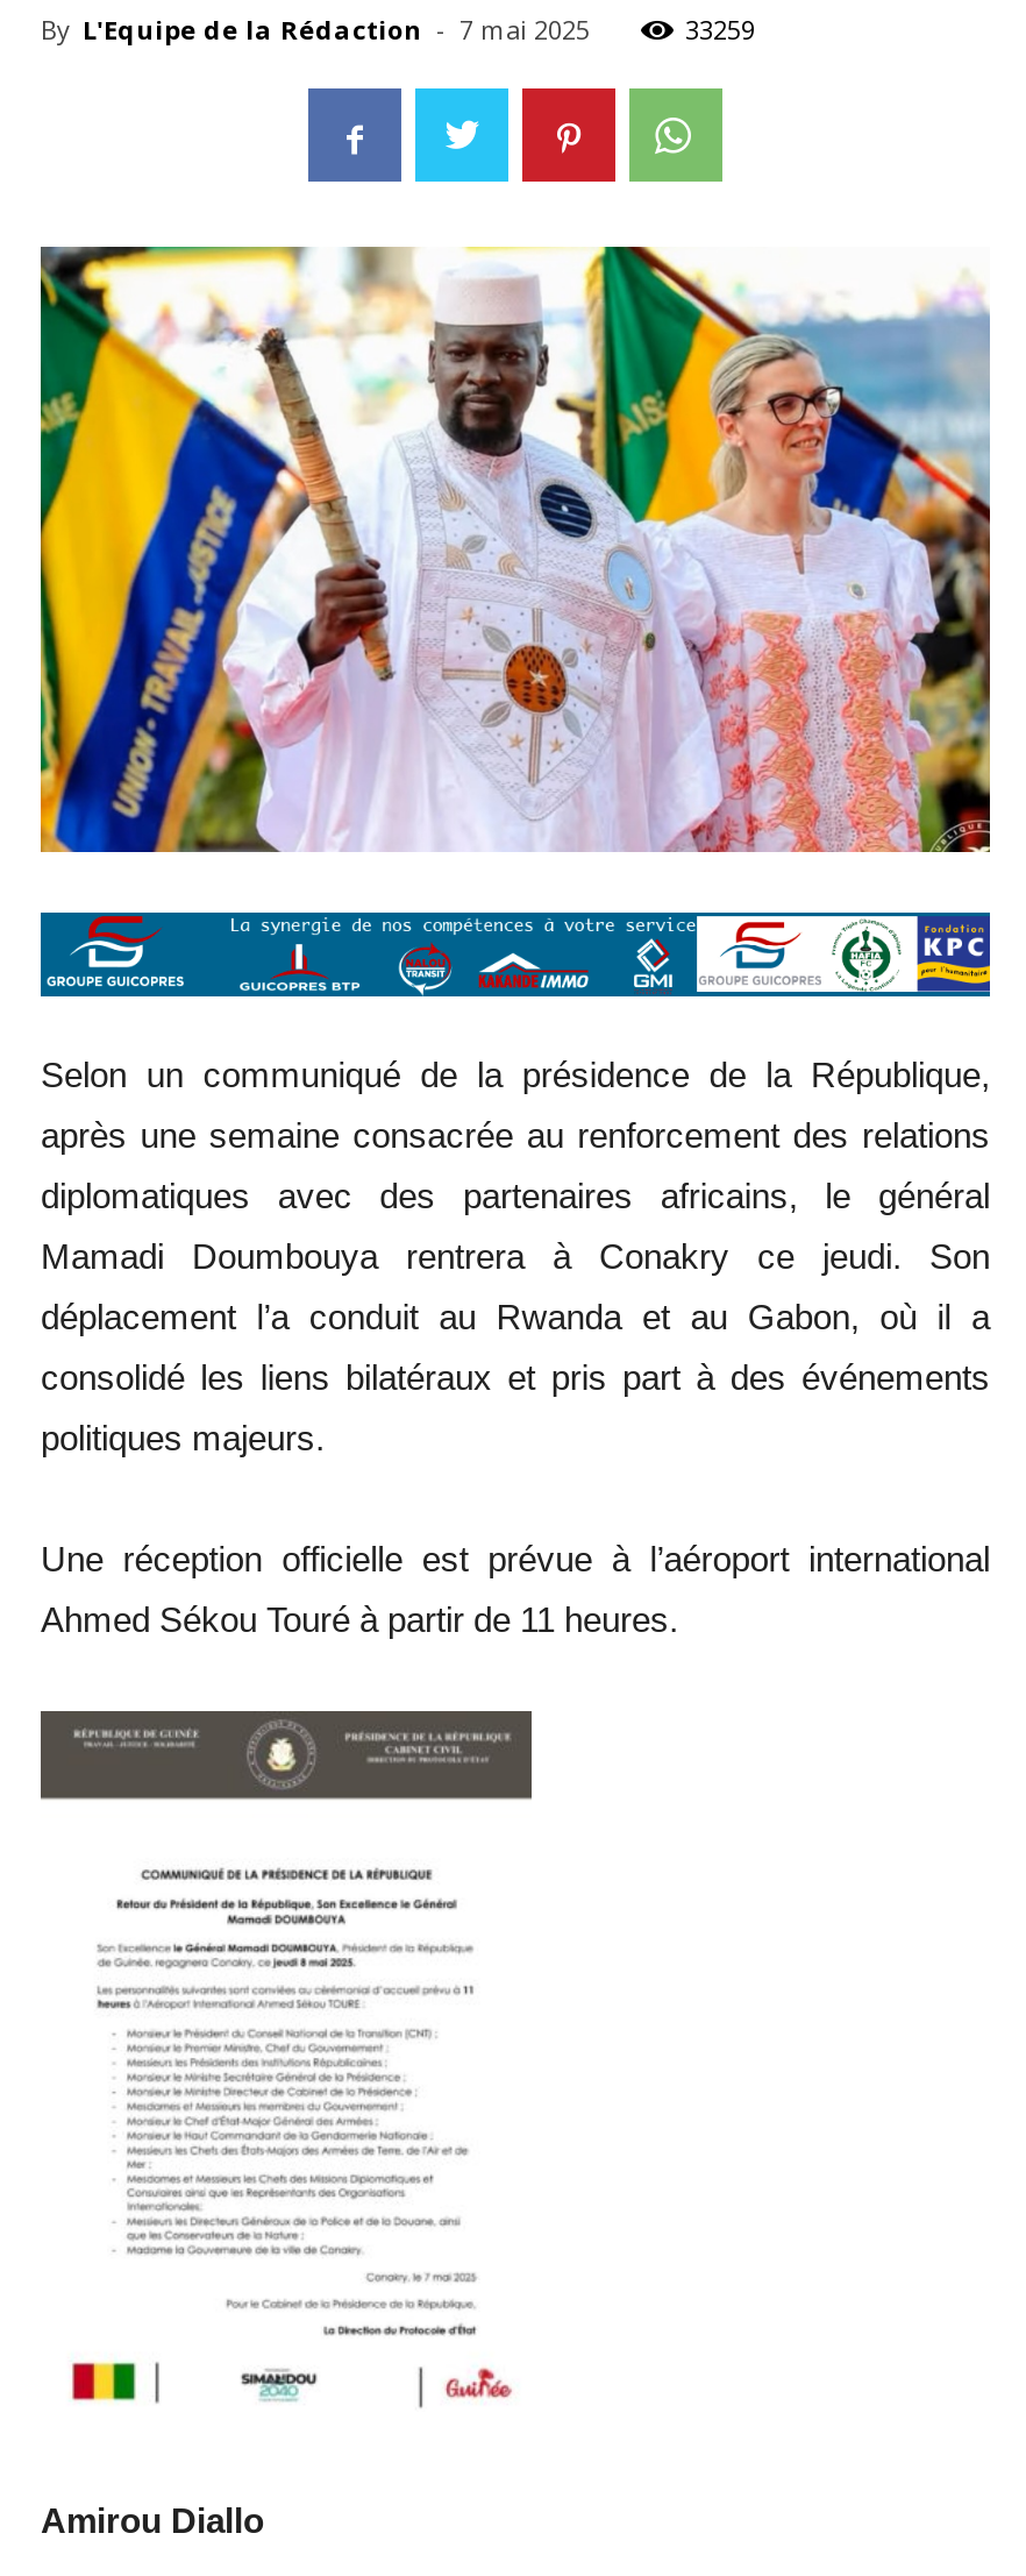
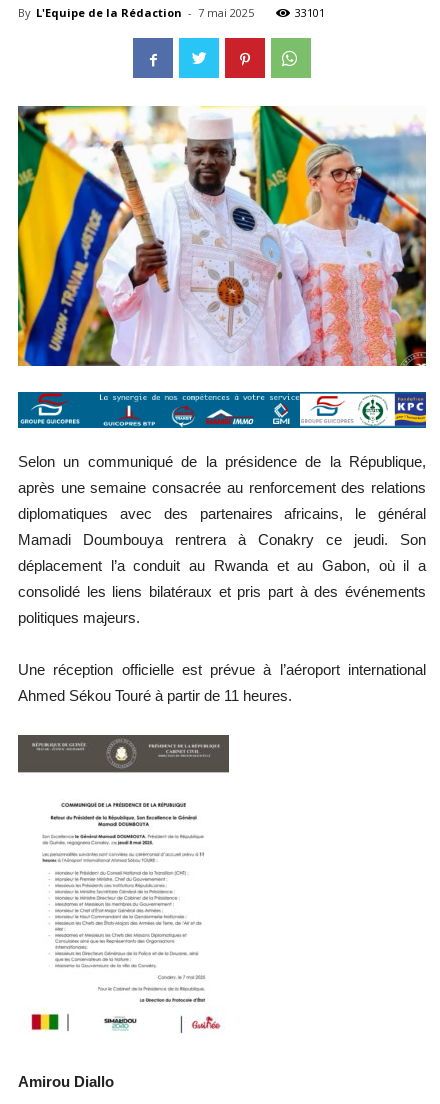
[685,12,755,47] 33259 -> [295,5,325,20] 33101

